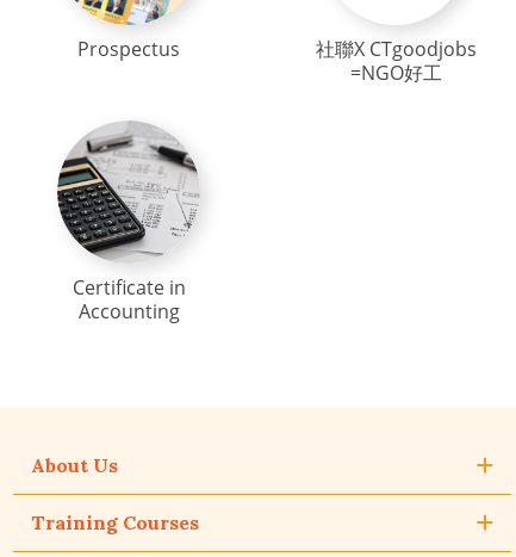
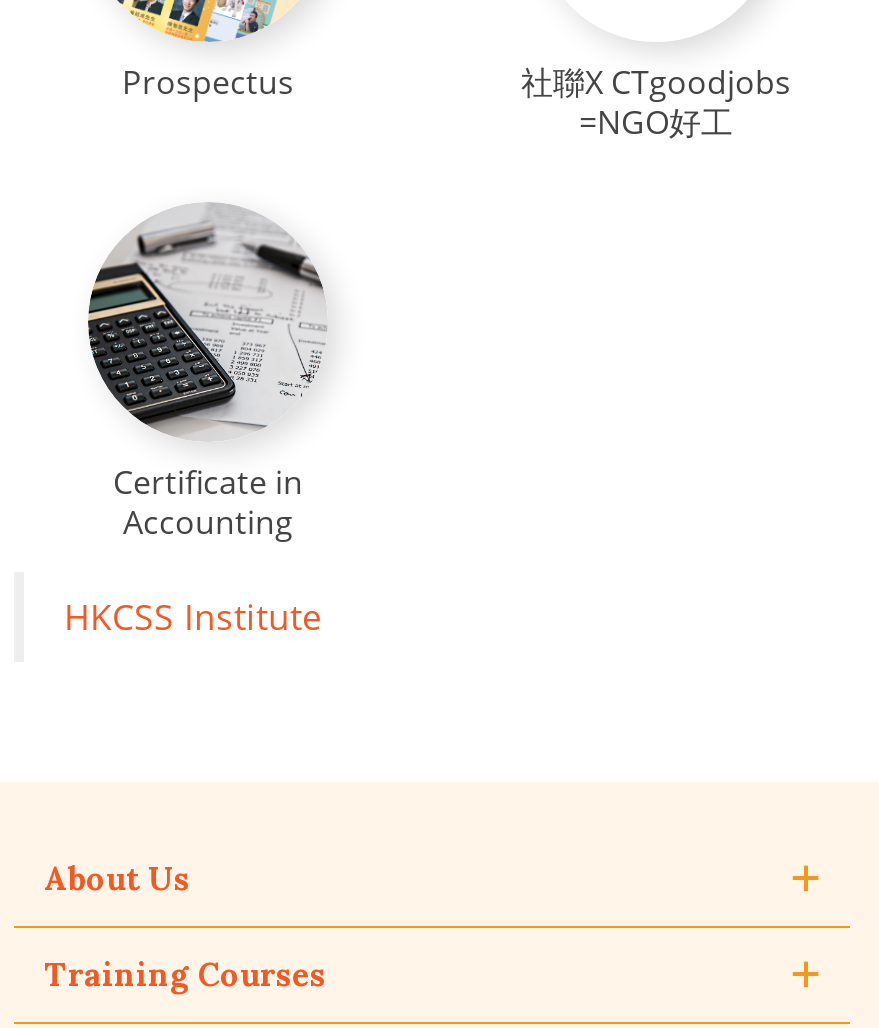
none -> [64,592,322,640] HKCSS Institute

